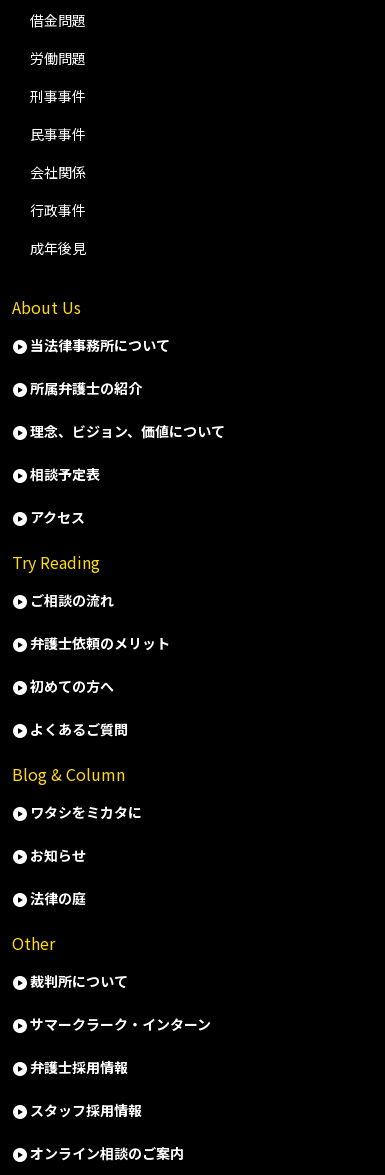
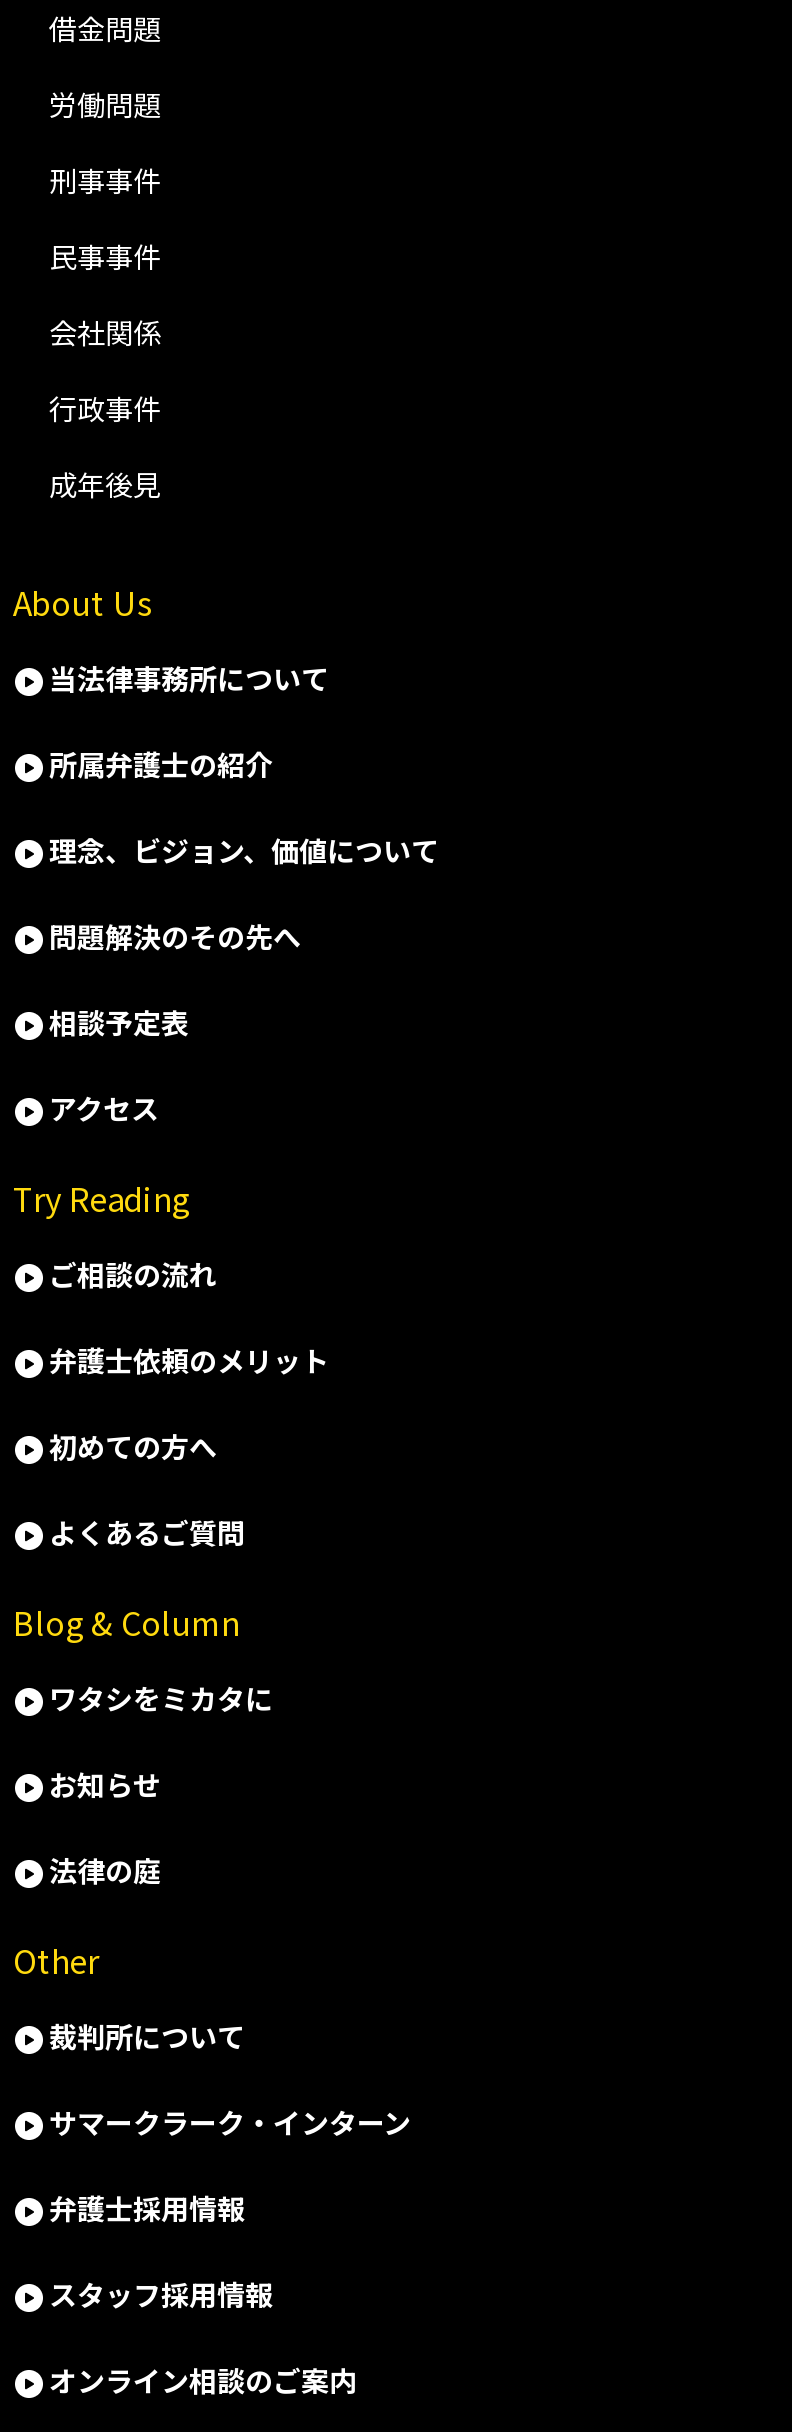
none -> [49,916,301,956] 問題解決のその先へ

